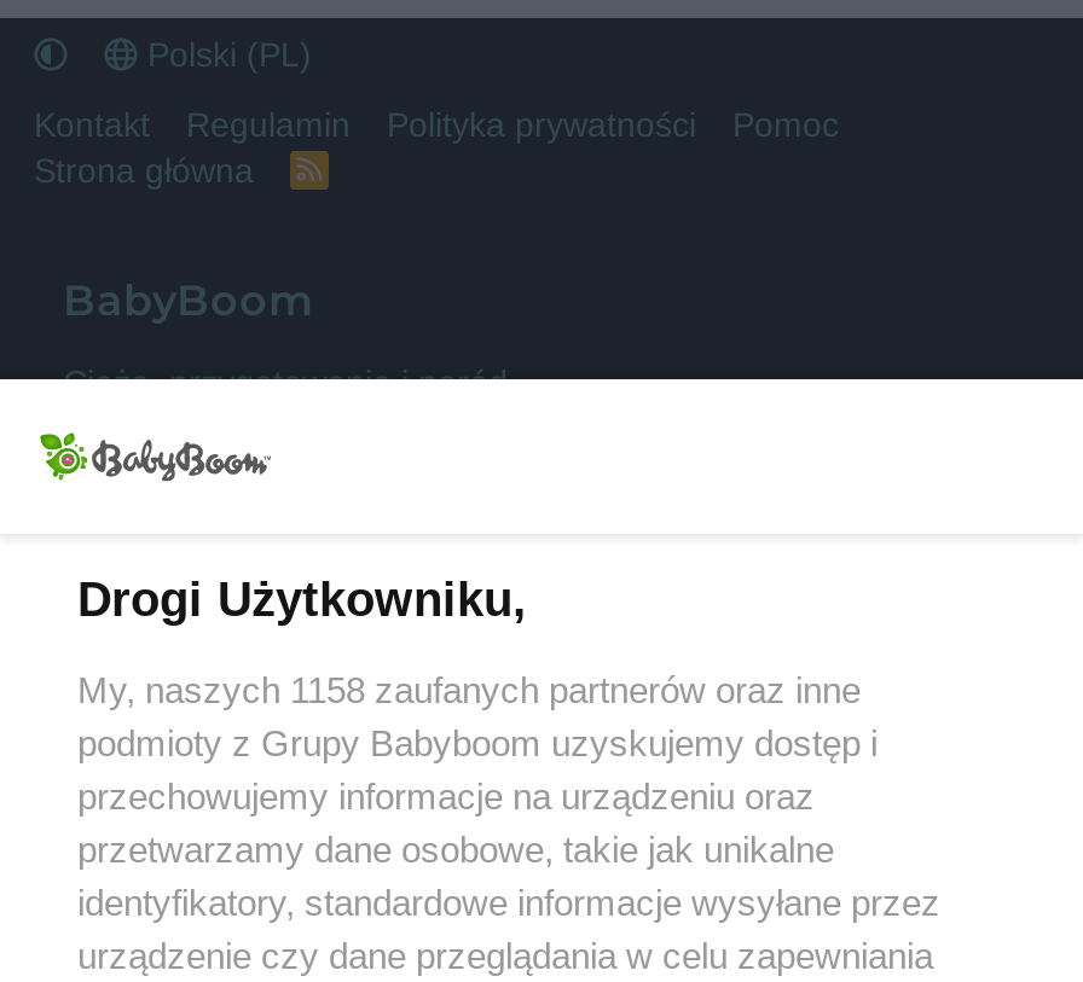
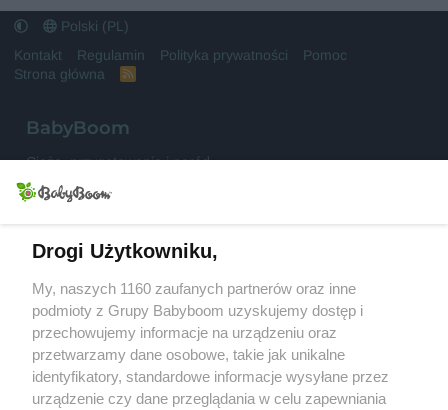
[77,668,861,709] My, naszych 1158 zaufanych partnerów oraz inne -> [32,280,356,297] My, naszych 1160 zaufanych partnerów oraz inne

